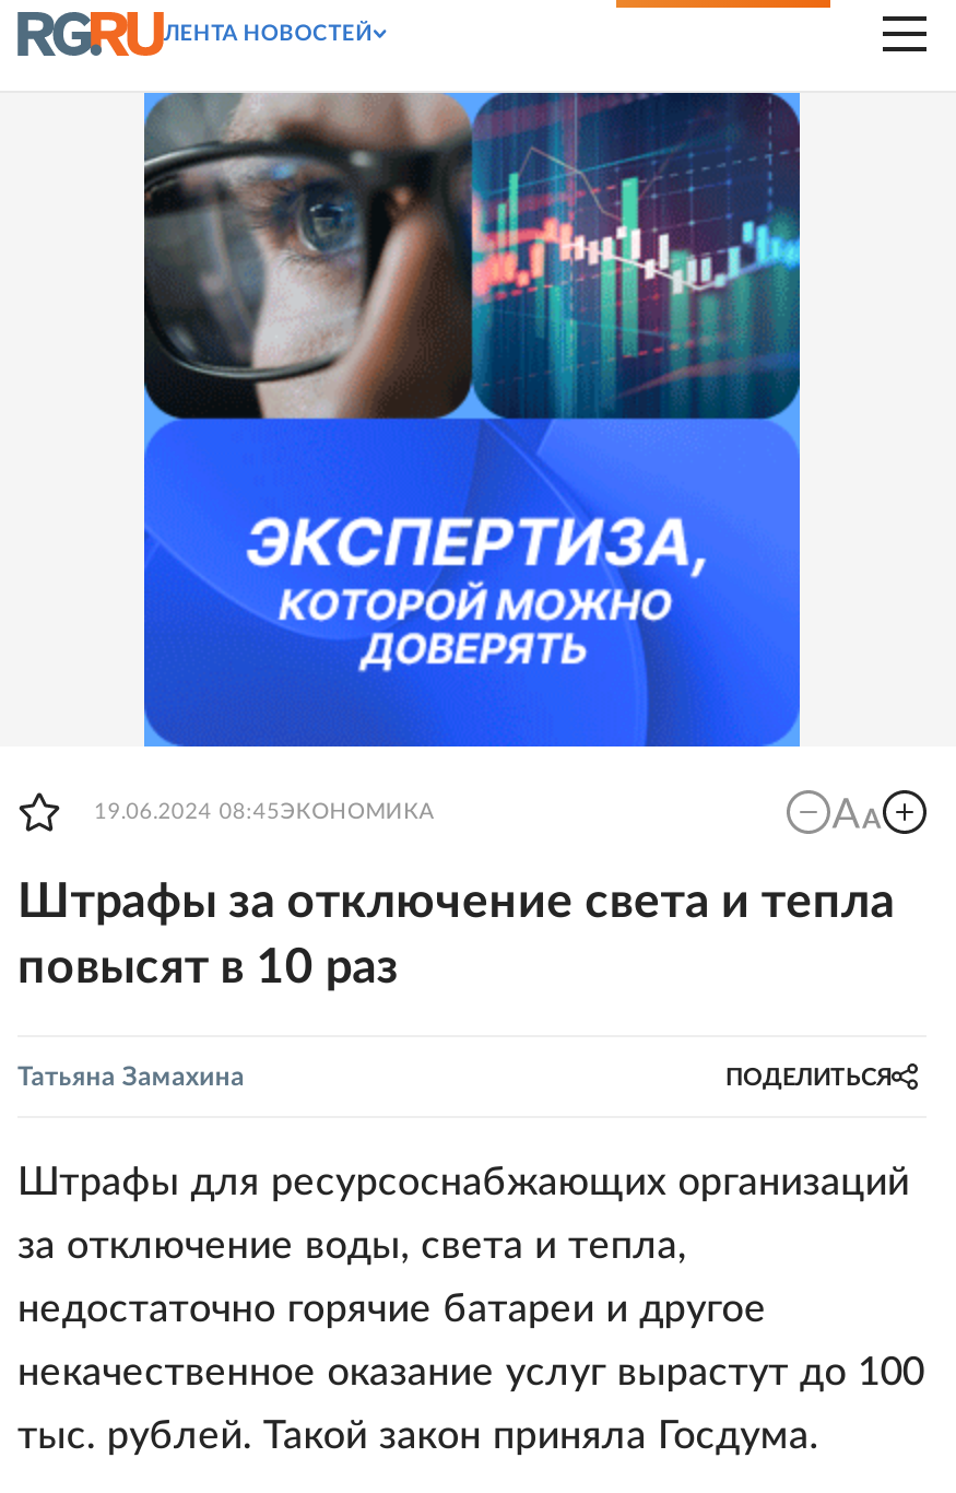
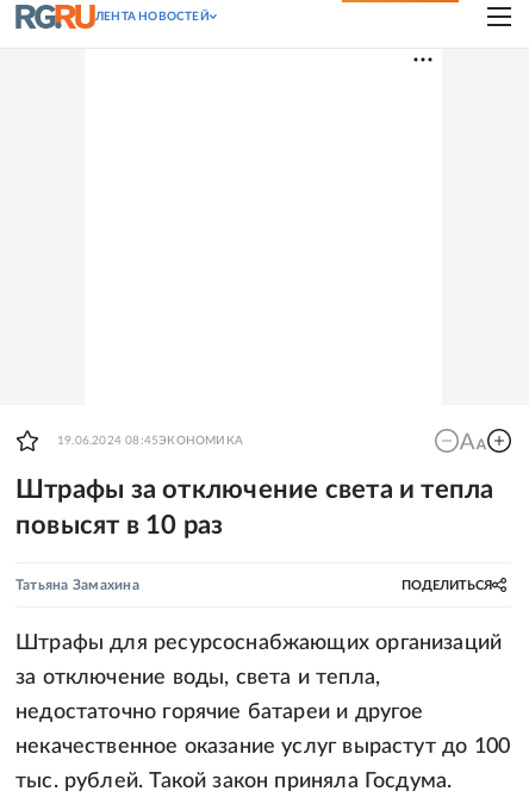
[142,91,802,749] [image] -> none

